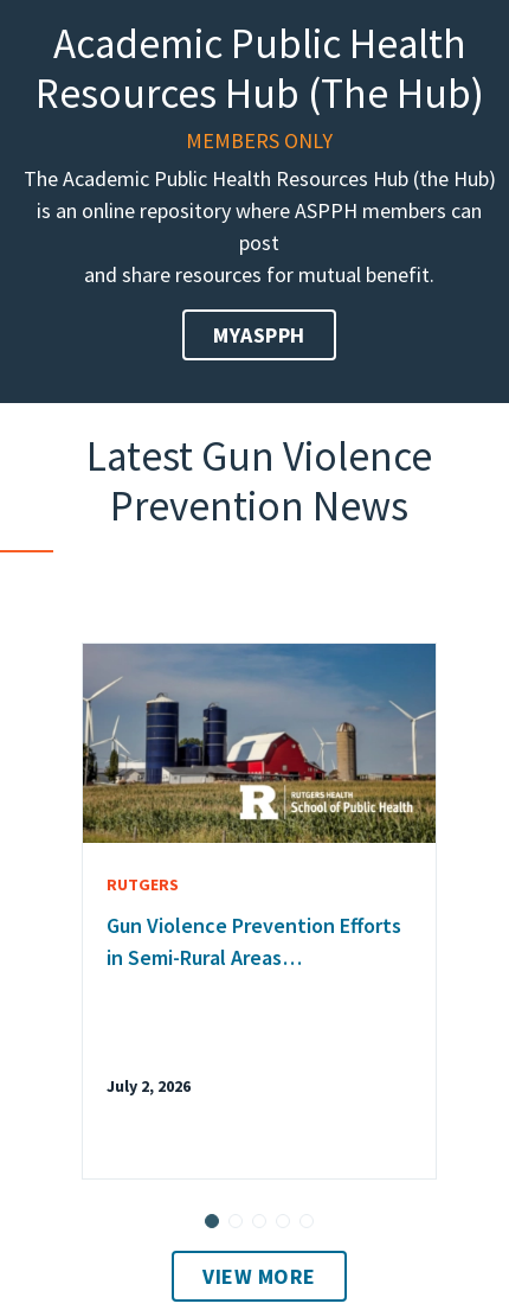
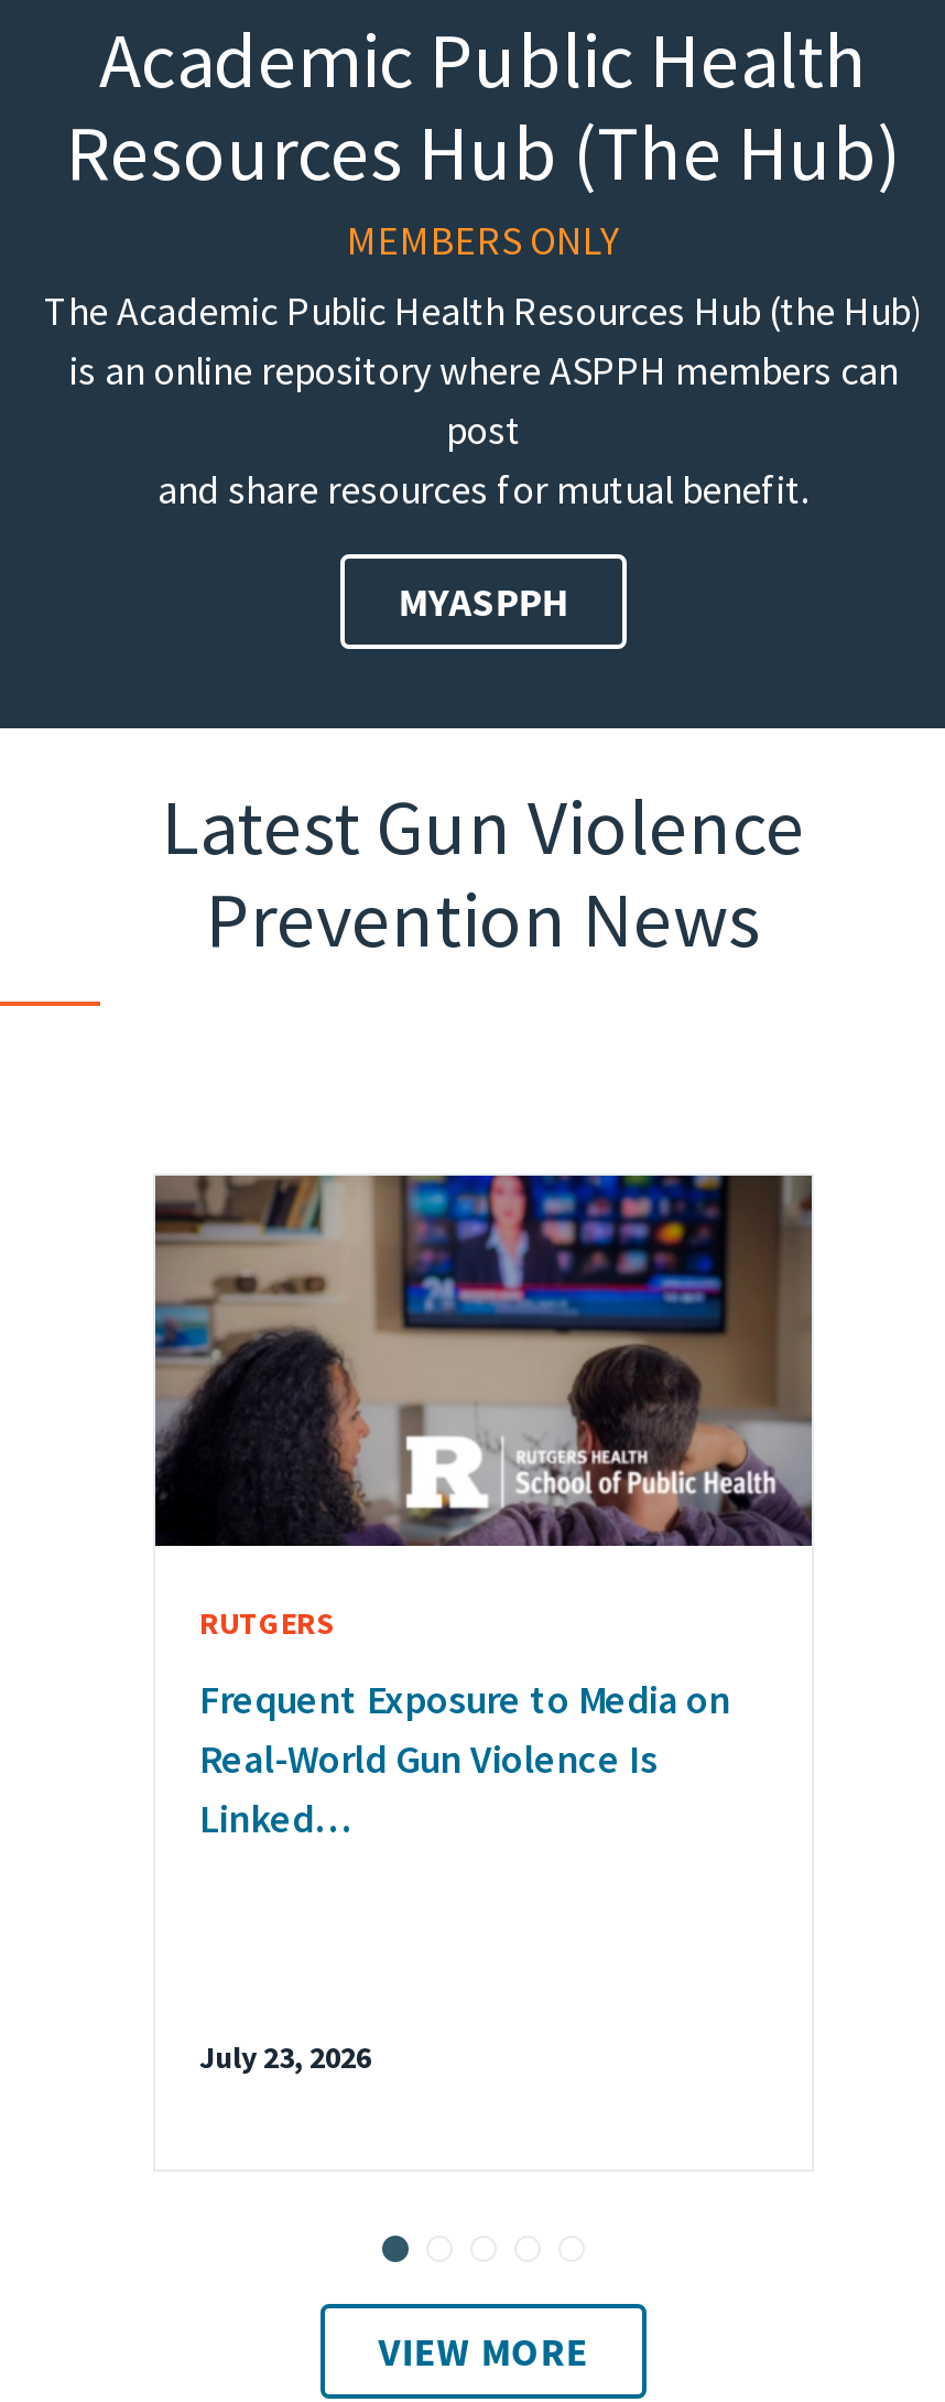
[82,643,437,844] [image] -> [153,1173,814,1548] [image]
[107,911,401,970] Gun Violence Prevention Efforts | in Semi-Rural Areas… -> [199,1673,730,1842] Frequent Exposure to Media on | Real-World Gun Violence Is | Linked…
[107,1075,191,1096] July 2, 2026 -> [199,2036,371,2076] July 23, 2026

